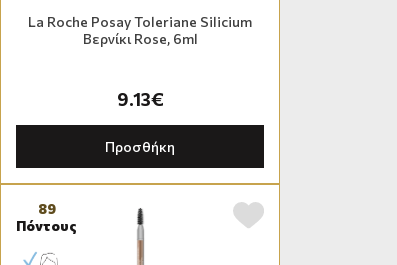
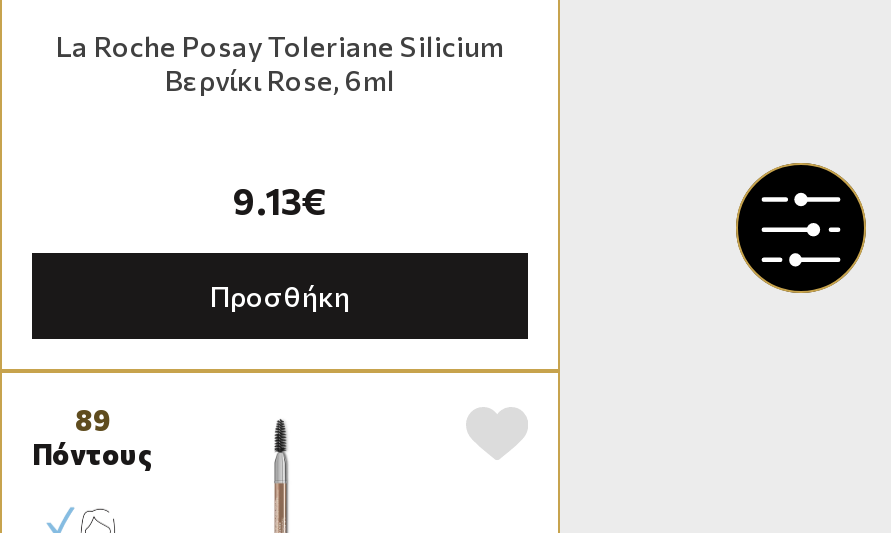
none -> [734,161,868,295] [image]

